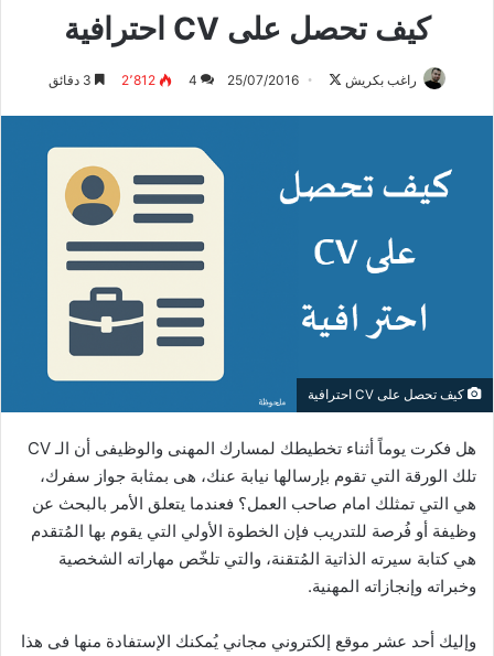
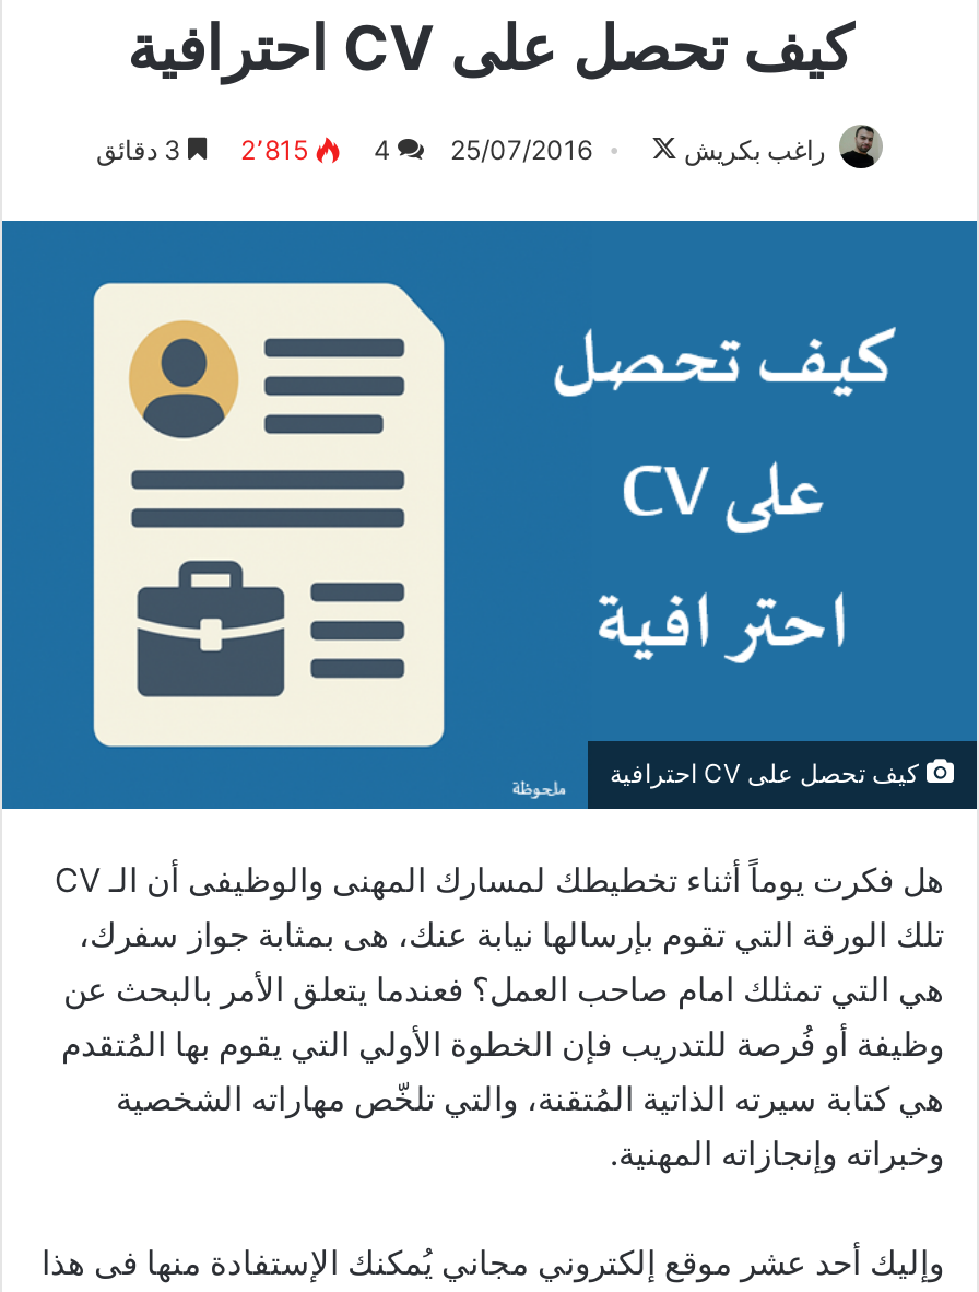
[121,71,155,88] 2٬812 -> [240,133,308,166] 2٬815

